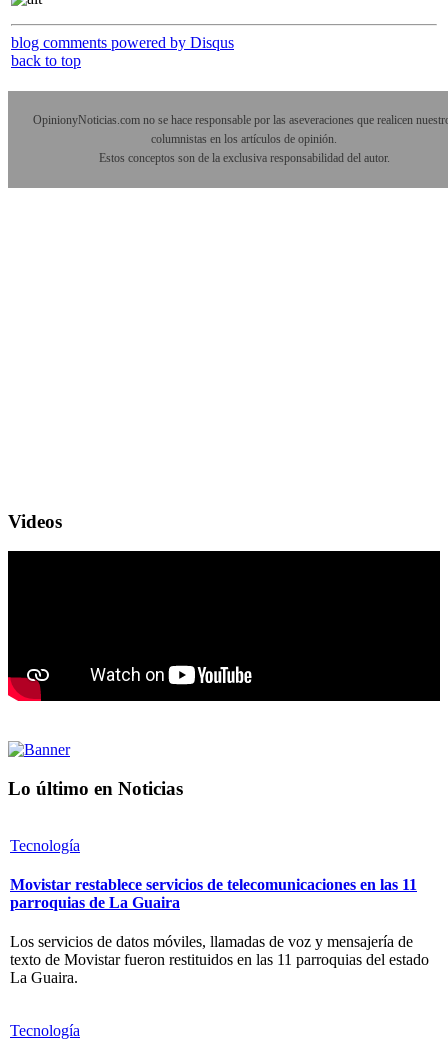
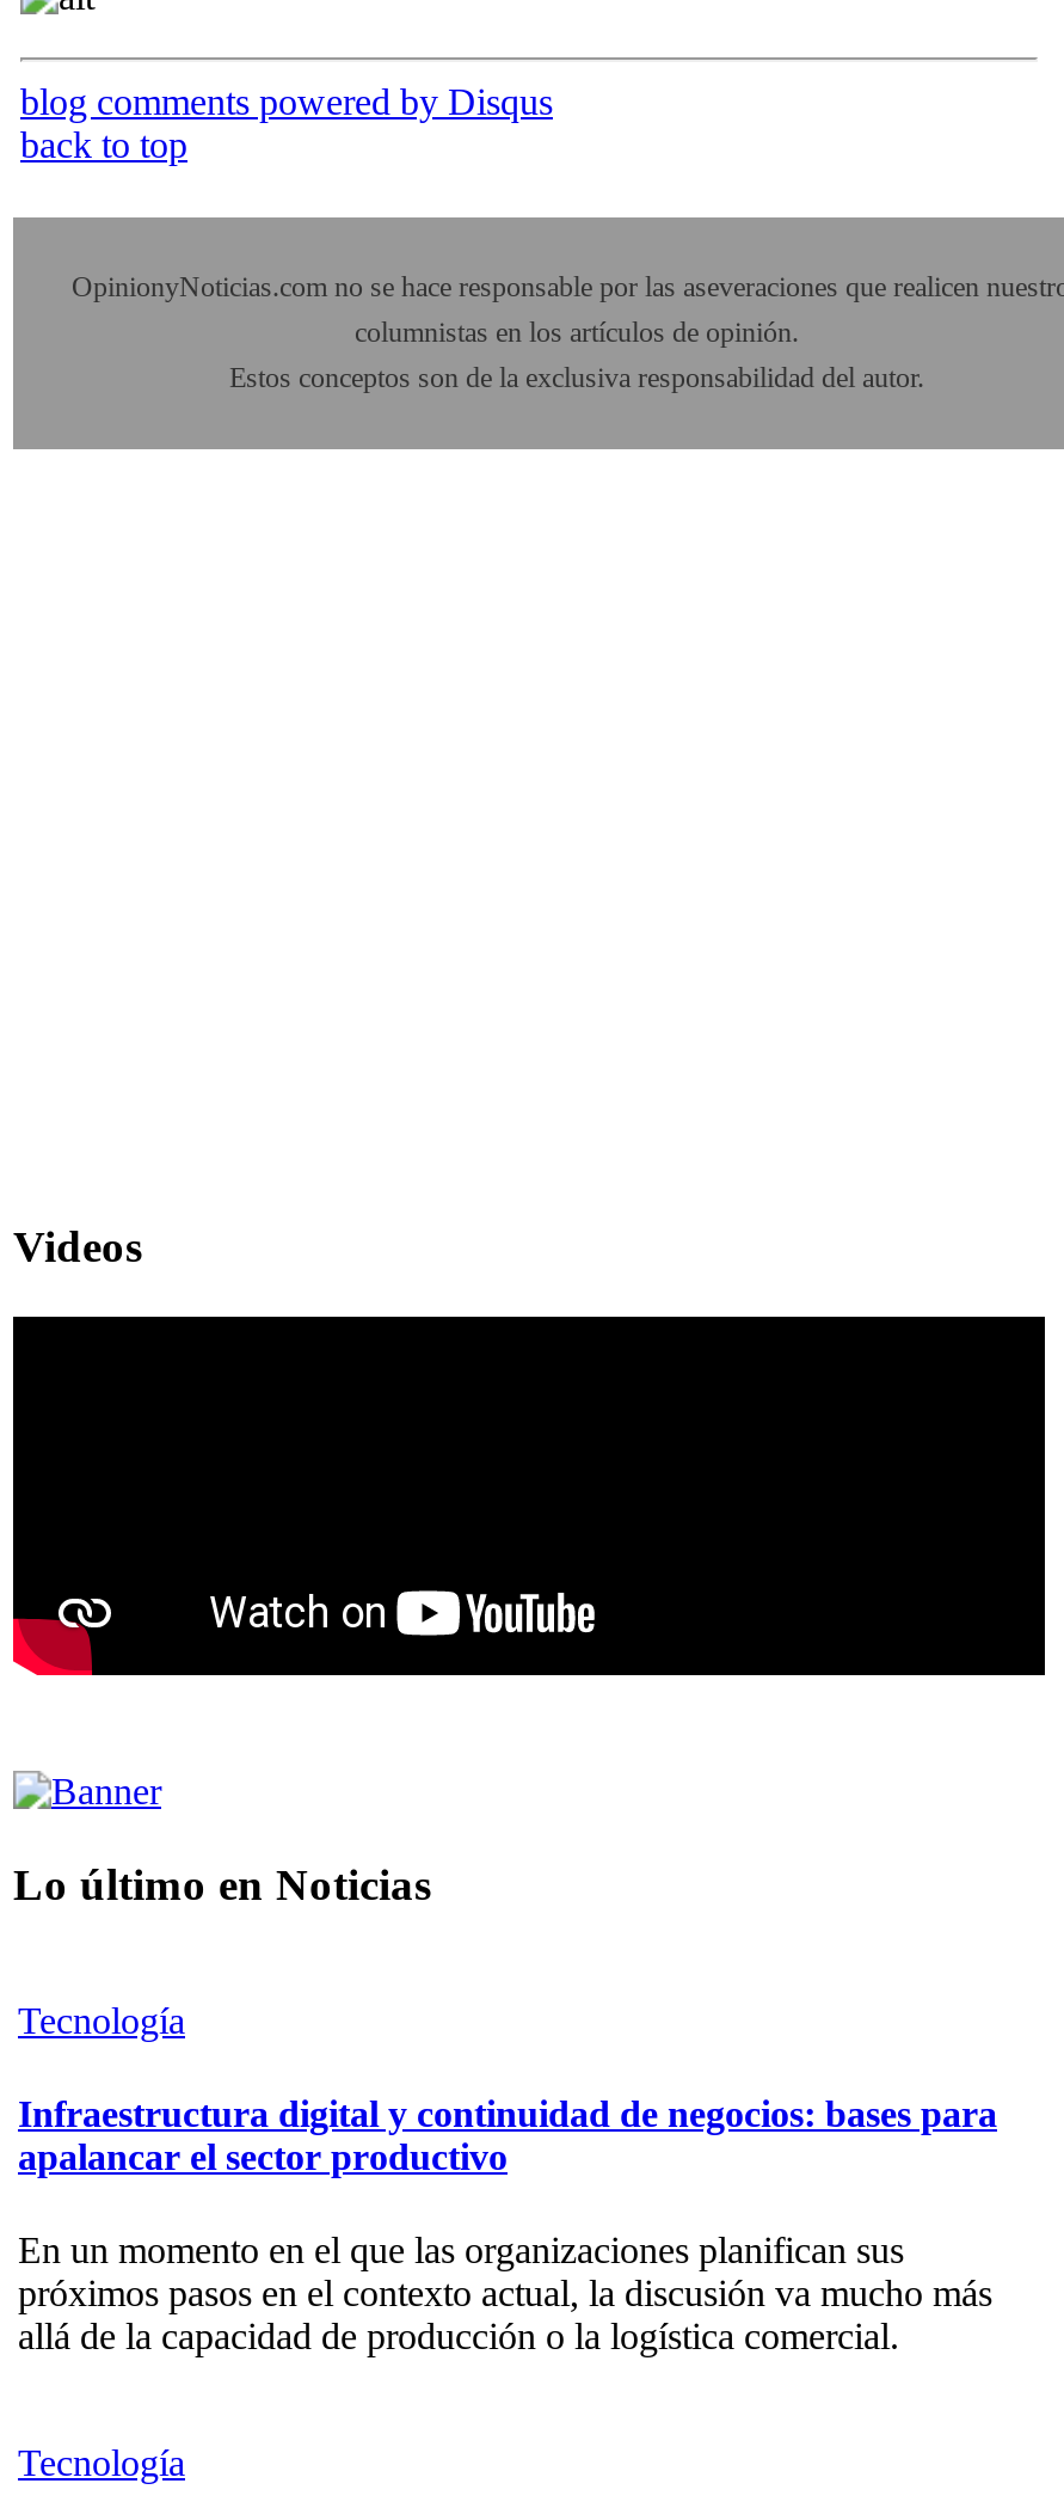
[10,876,417,911] Movistar restablece servicios de telecomunicaciones en las 11 | parroquias de La Guaira -> [18,2093,997,2177] Infraestructura digital y continuidad de negocios: bases para | apalancar el sector productivo
[10,933,429,986] Los servicios de datos móviles, llamadas de voz y mensajería de | texto de Movistar fueron restituidos en las 11 parroquias del estado | La Guaira. -> [18,2230,992,2357] En un momento en el que las organizaciones planifican sus | próximos pasos en el contexto actual, la discusión va mucho más | allá de la capacidad de producción o la logística comercial.

